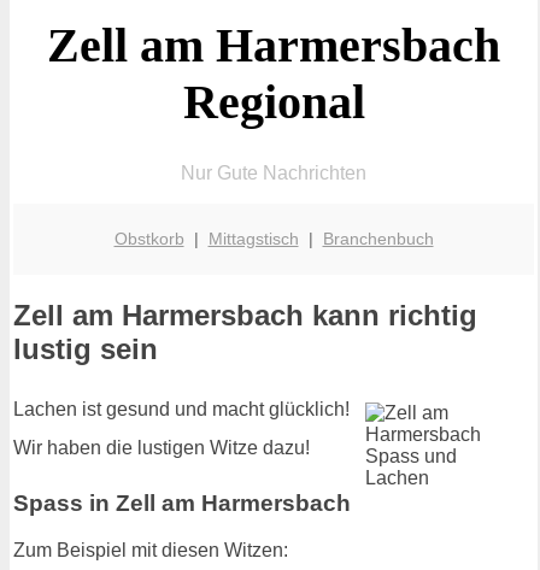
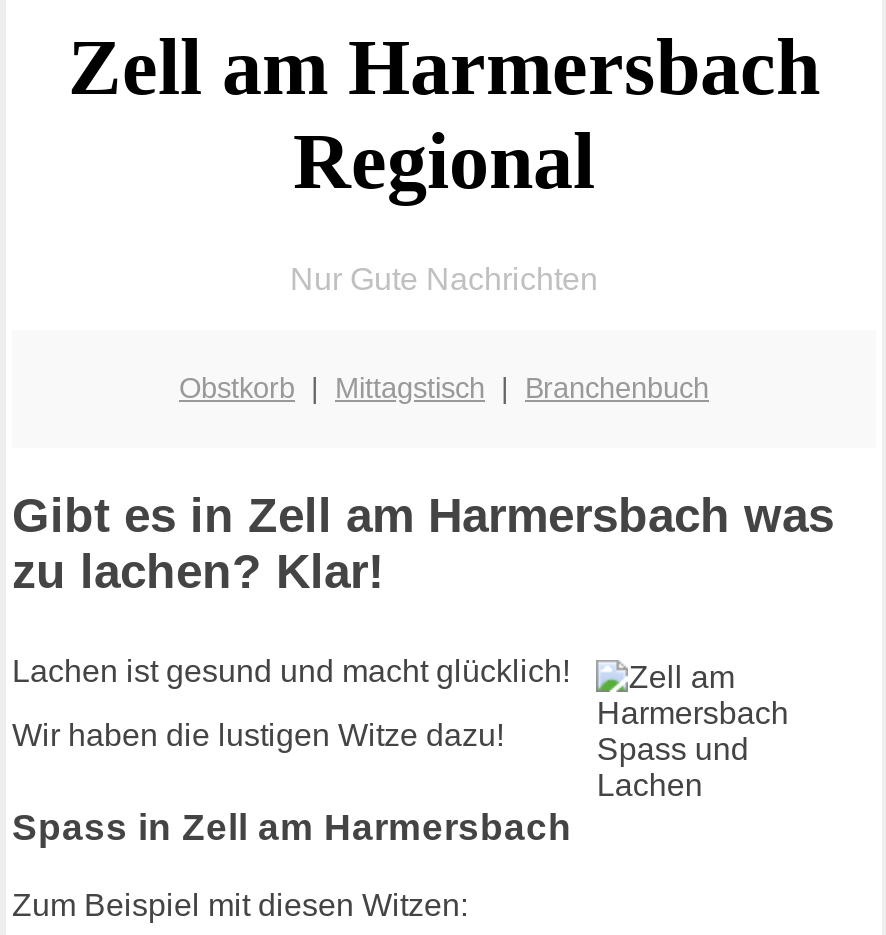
[13,299,477,365] Zell am Harmersbach kann richtig | lustig sein -> [12,489,834,599] Gibt es in Zell am Harmersbach was | zu lachen? Klar!

